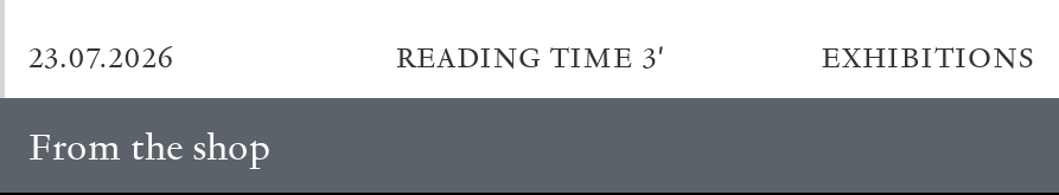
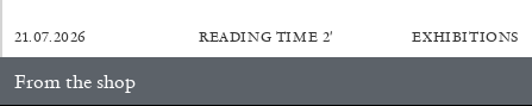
[28,40,666,74] 23.07.2026 | READING TIME 3′ -> [14,28,334,45] 21.07.2026 | READING TIME 2′

